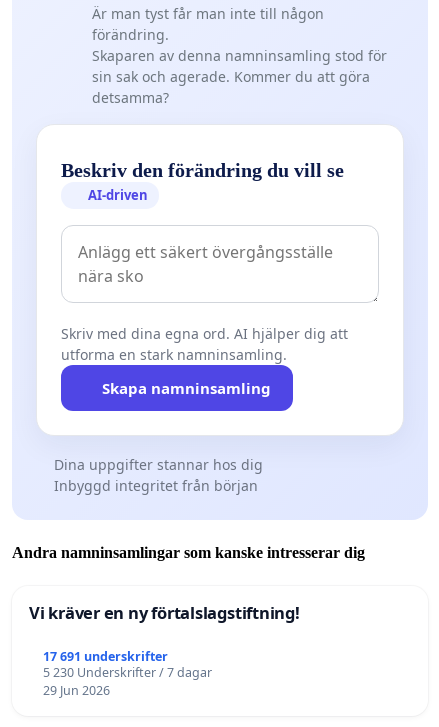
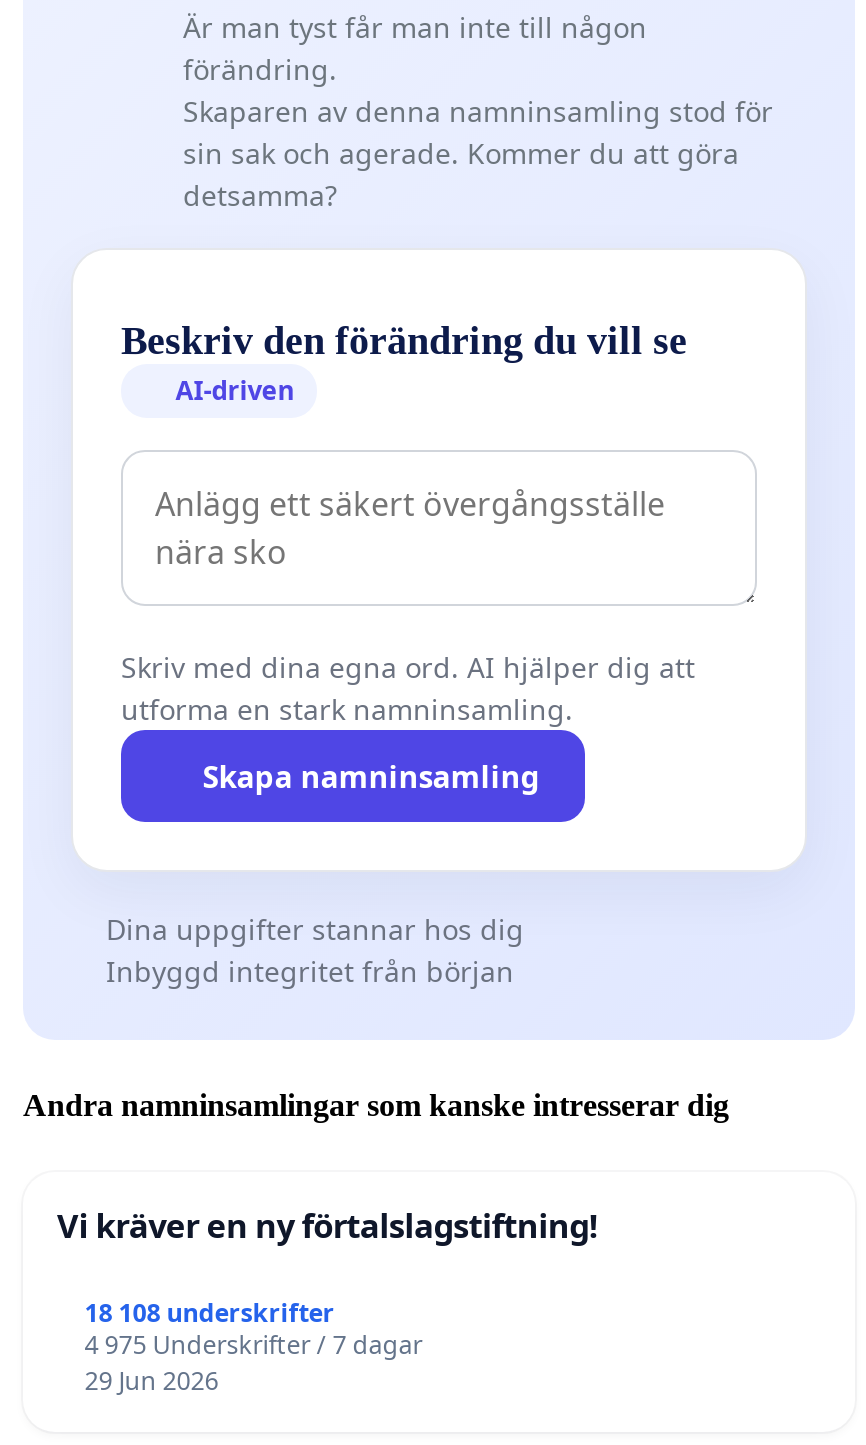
[43,648,168,665] 17 691 underskrifter -> [85,1296,335,1330] 18 108 underskrifter
[43,664,212,681] 5 230 Underskrifter / 7 dagar -> [85,1328,423,1362] 4 975 Underskrifter / 7 dagar

